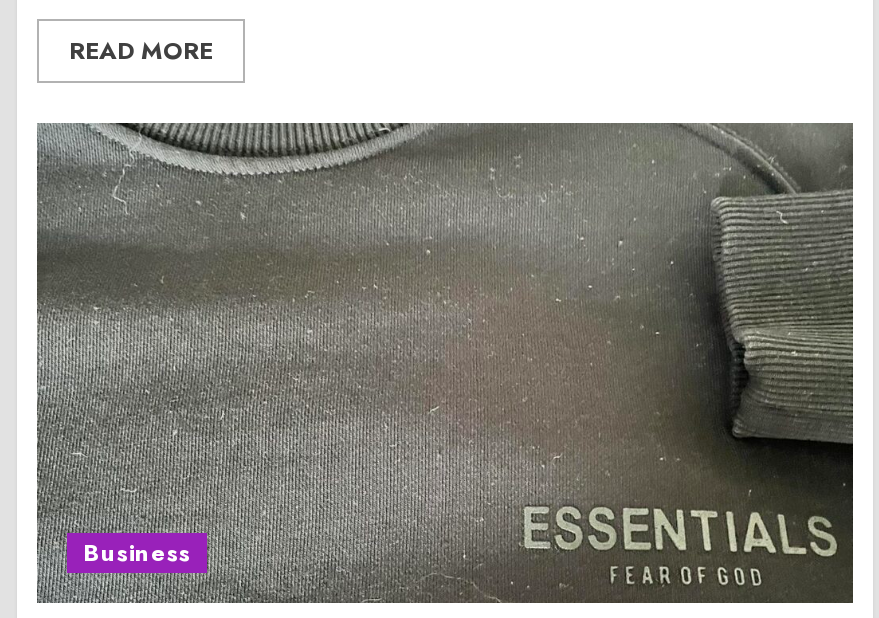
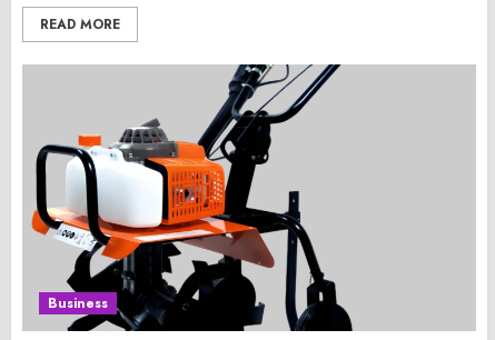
[37,121,855,605] [image] -> [23,63,476,331] [image]

